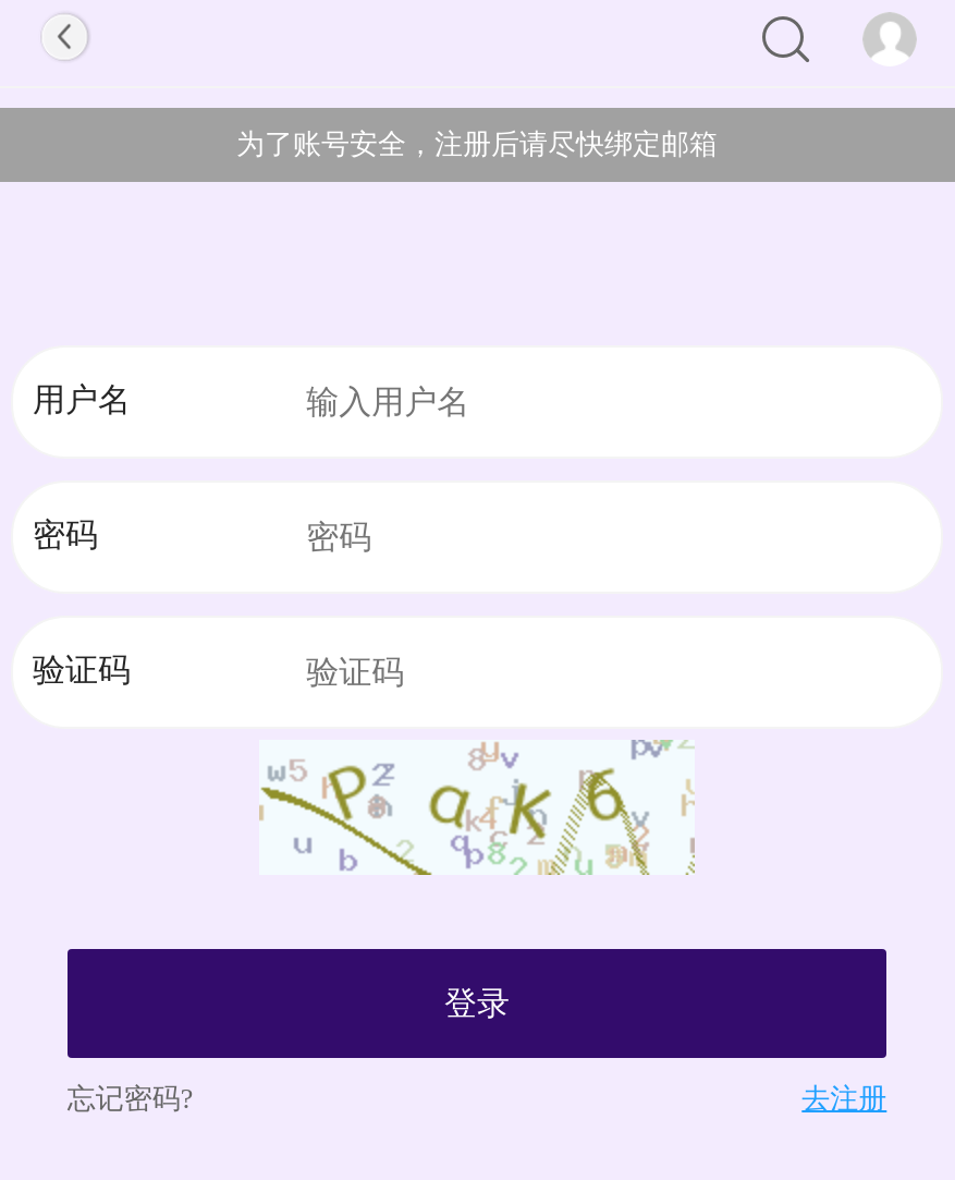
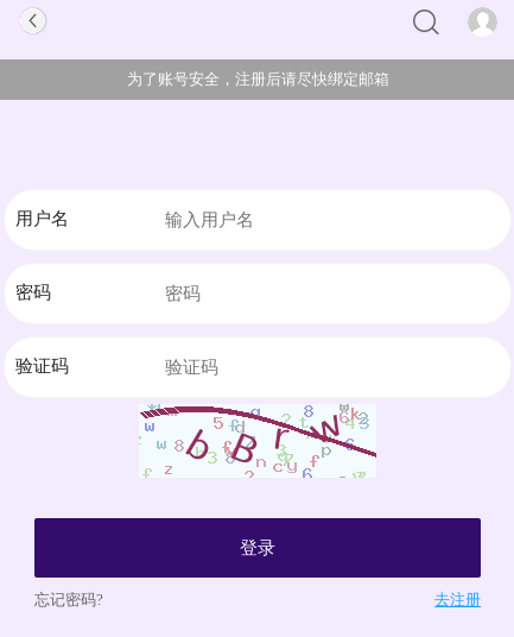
[259,740,695,877] [image] -> [140,404,377,478] [image]

